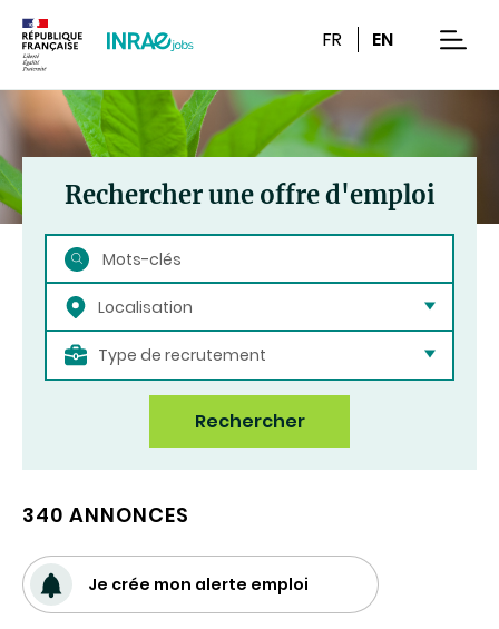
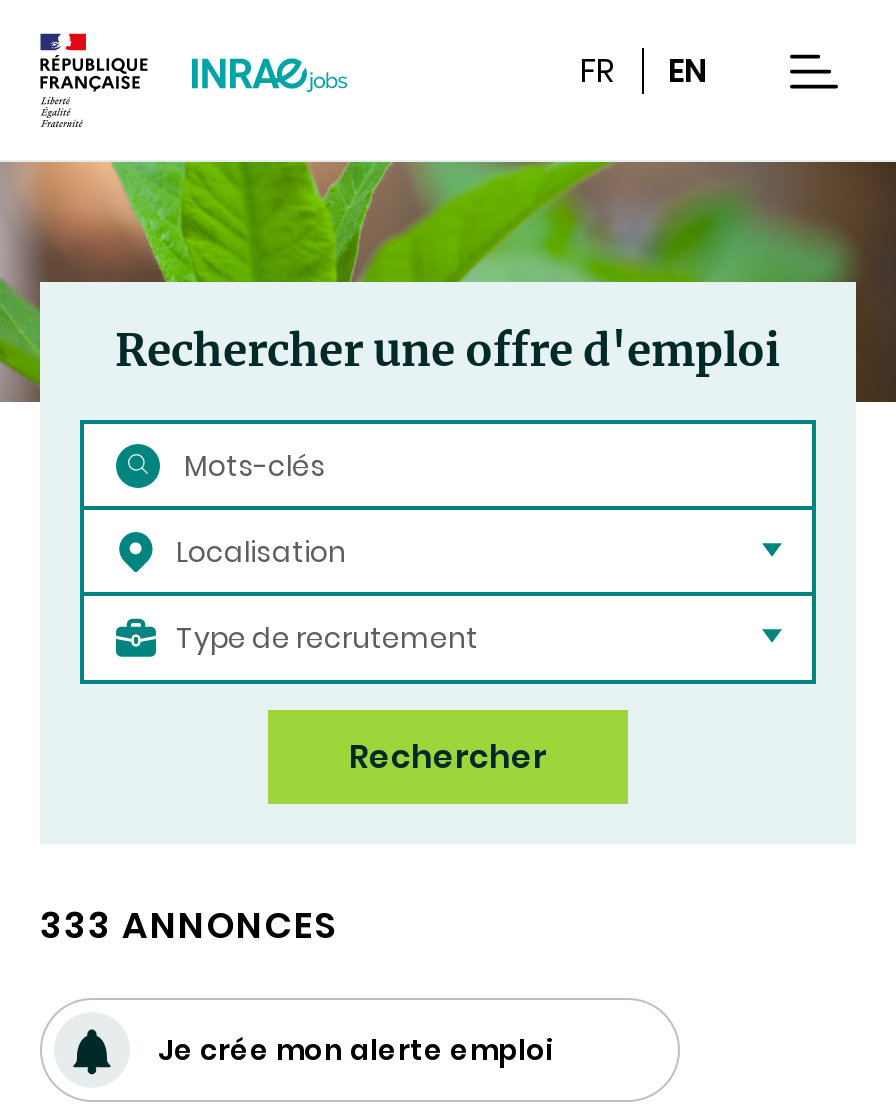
[22,501,189,529] 340 ANNONCES -> [40,900,338,950] 333 ANNONCES

